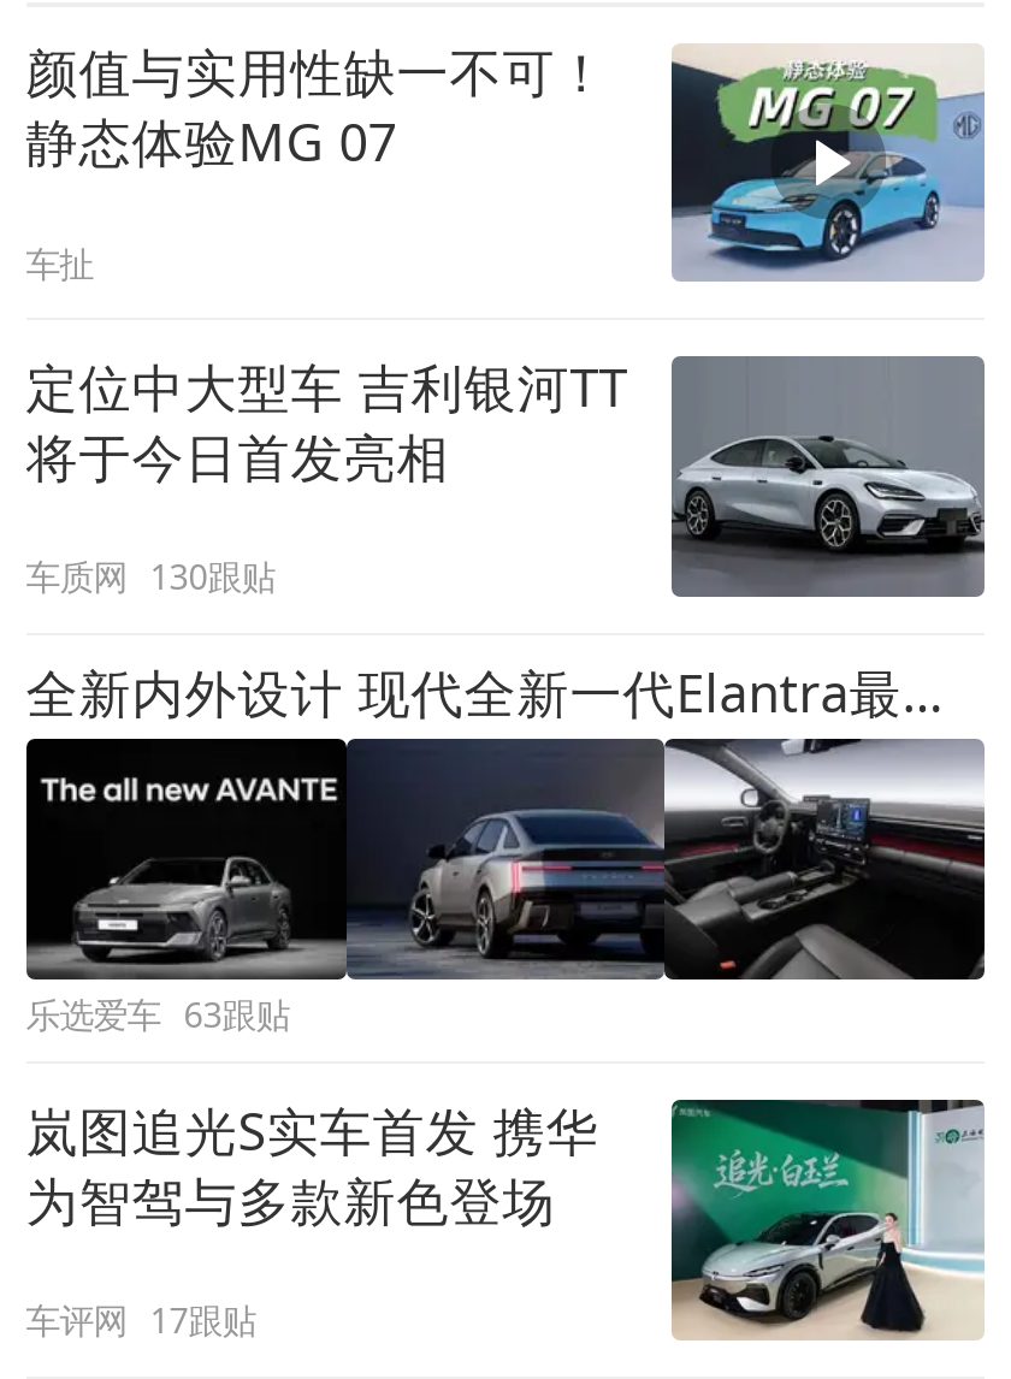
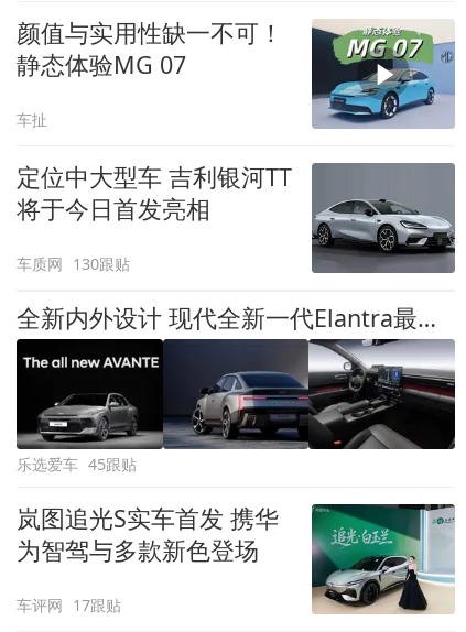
[26,990,290,1036] 乐选爱车 63跟贴 -> [16,454,137,475] 乐选爱车 45跟贴

